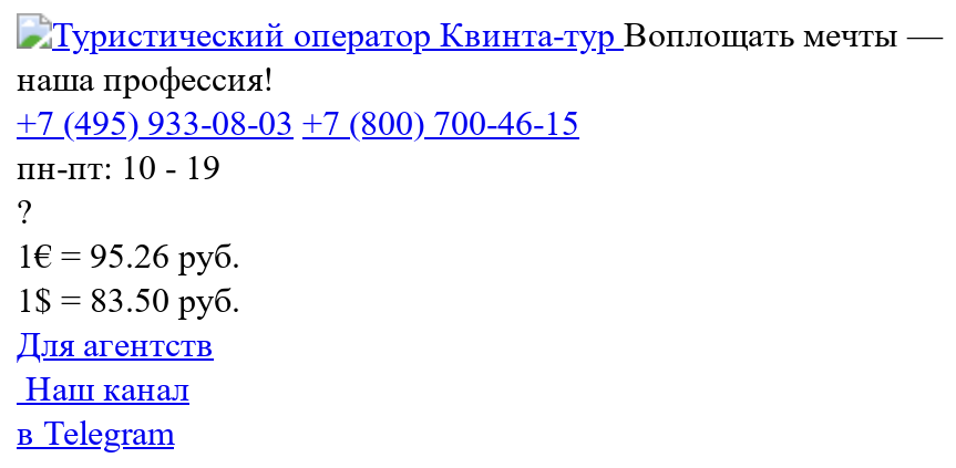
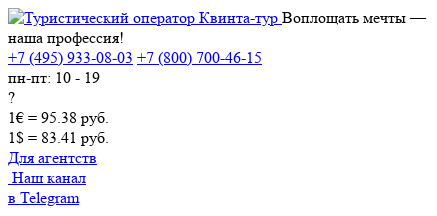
[17,235,240,277] 1€ = 95.26 руб. -> [8,108,109,127] 1€ = 95.38 руб.
[17,279,240,321] 1$ = 83.50 руб. -> [8,128,109,147] 1$ = 83.41 руб.

